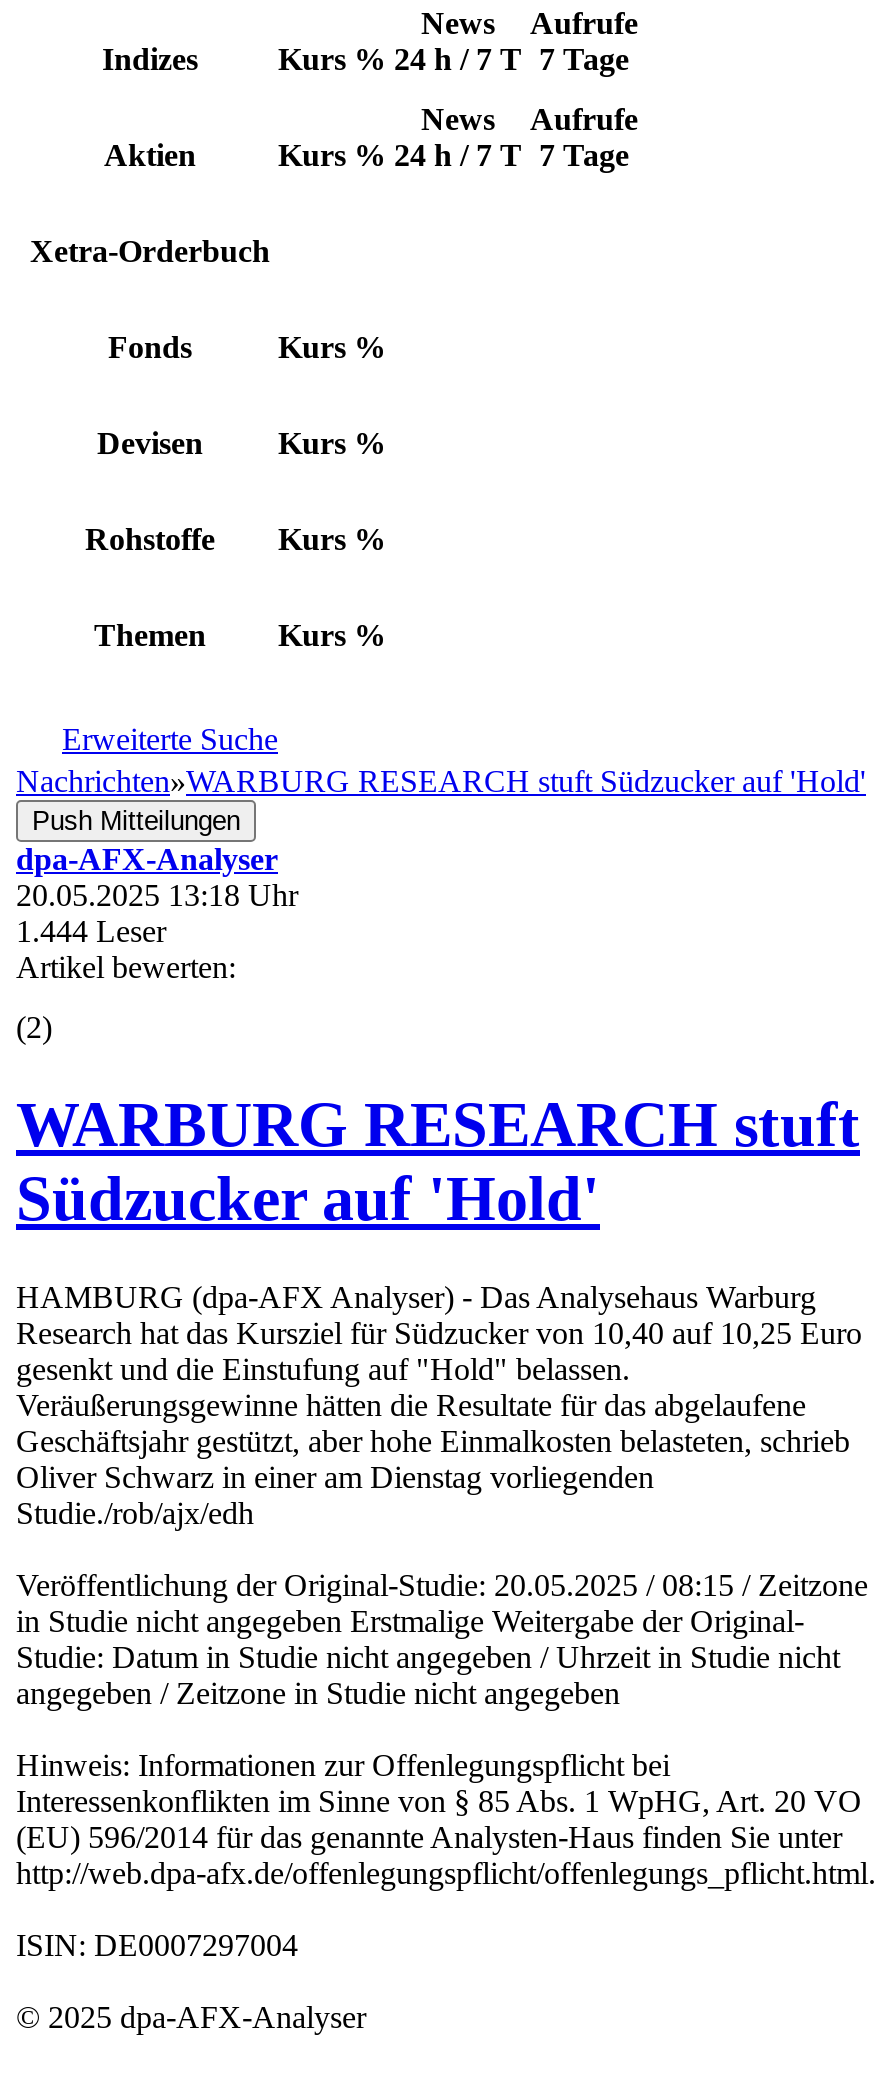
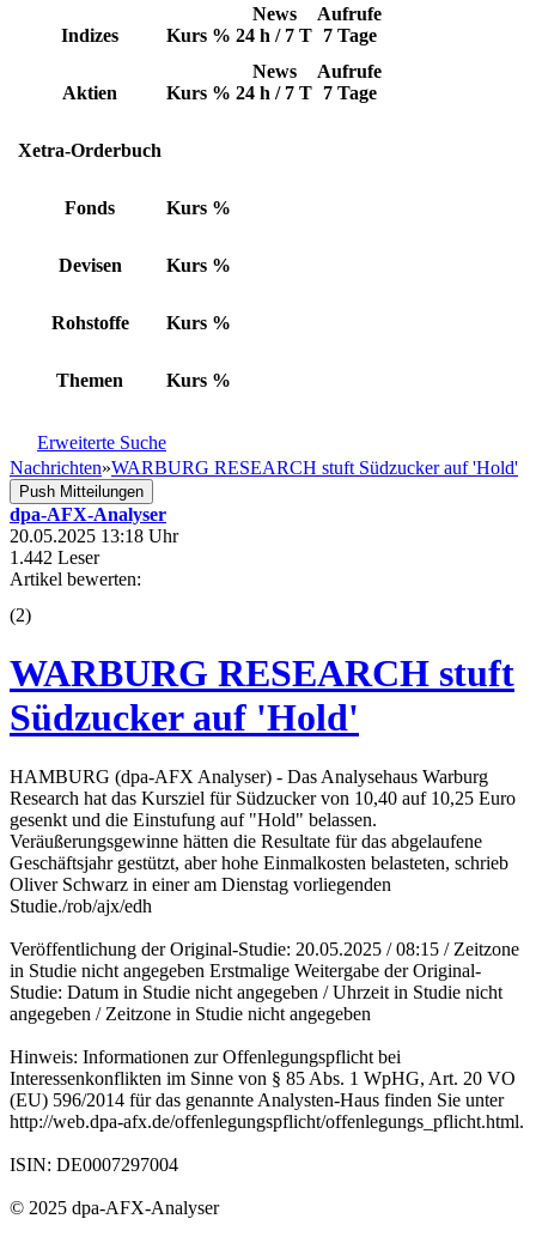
[16,914,166,948] 1.444 Leser -> [10,547,99,568] 1.442 Leser

